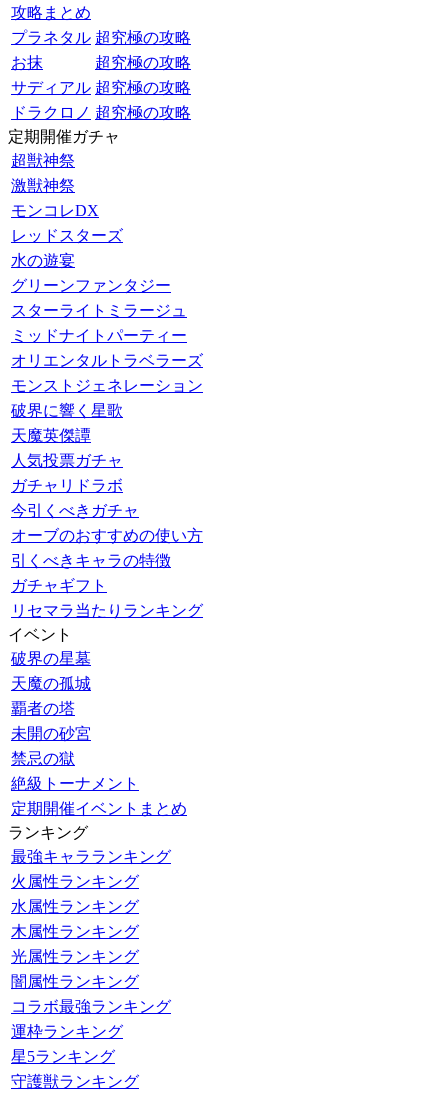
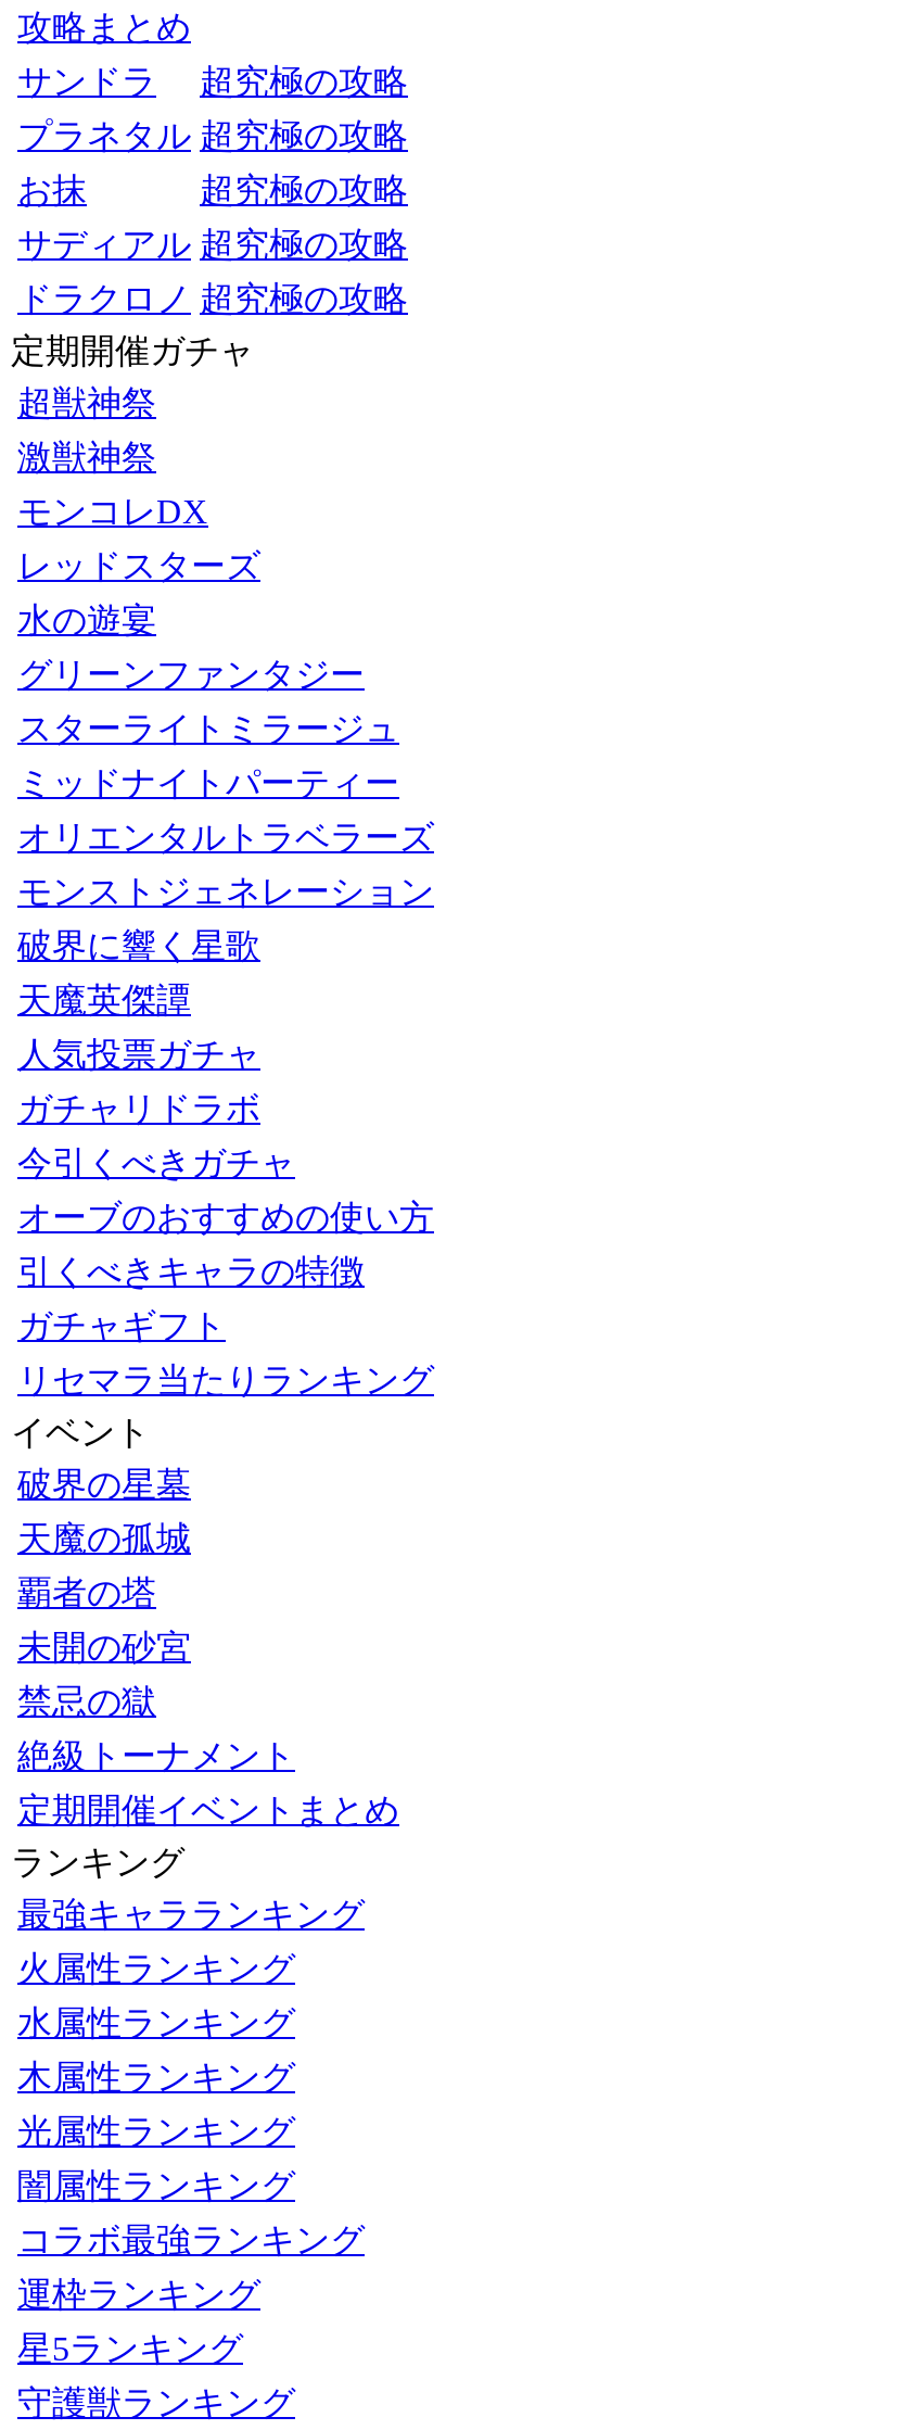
none -> [17,63,408,100] サンドラ | 超究極の攻略

